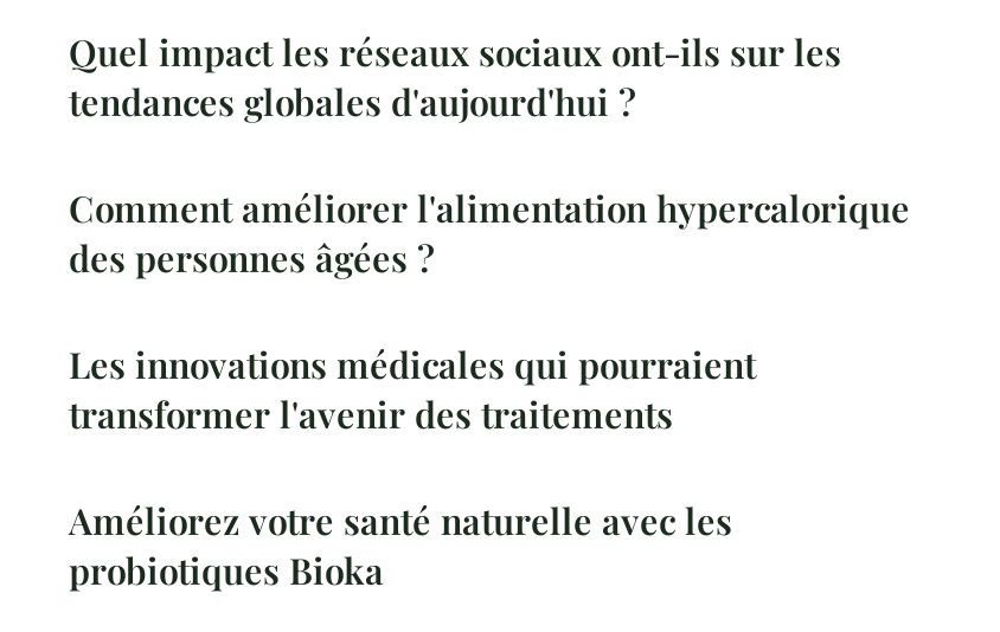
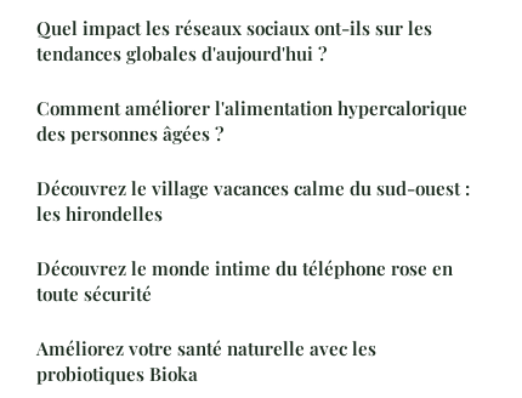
[69,341,756,438] Les innovations médicales qui pourraient | transformer l'avenir des traitements -> [36,176,470,306] Découvrez le village vacances calme du sud-ouest : | les hirondelles | Découvrez le monde intime du téléphone rose en | toute sécurité

